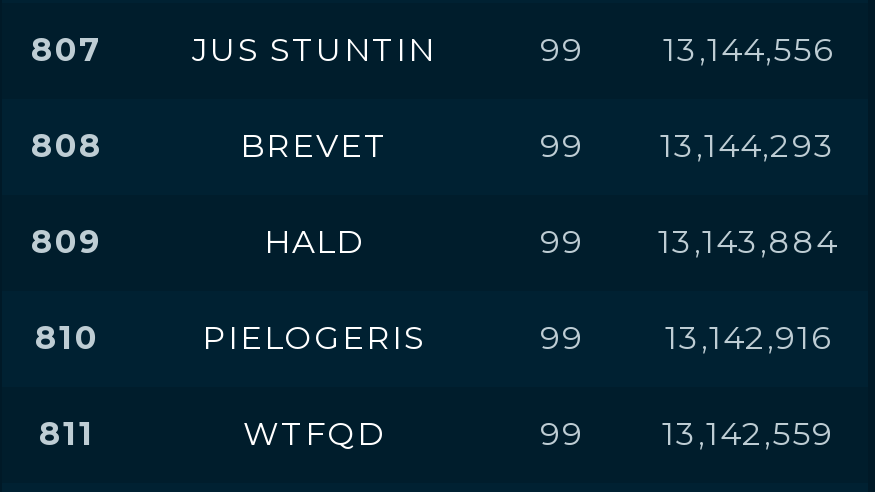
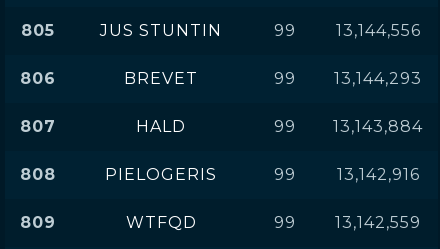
[31,31,103,69] 807 -> [20,21,54,40] 805
[31,127,103,165] 808 -> [19,69,55,88] 806
[31,223,103,261] 809 -> [19,117,55,136] 807
[35,319,99,357] 810 -> [19,165,55,184] 808
[39,415,95,453] 811 -> [19,213,55,232] 809

